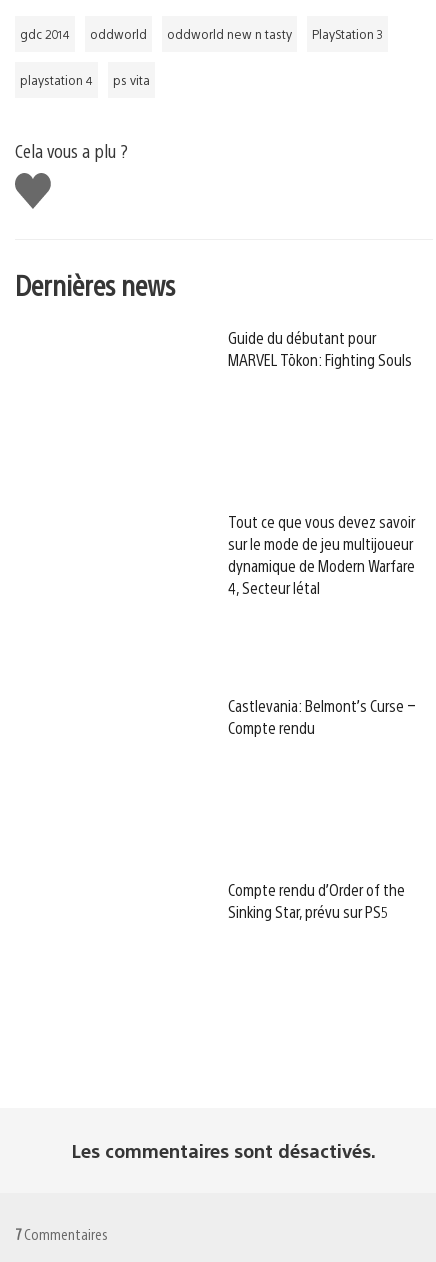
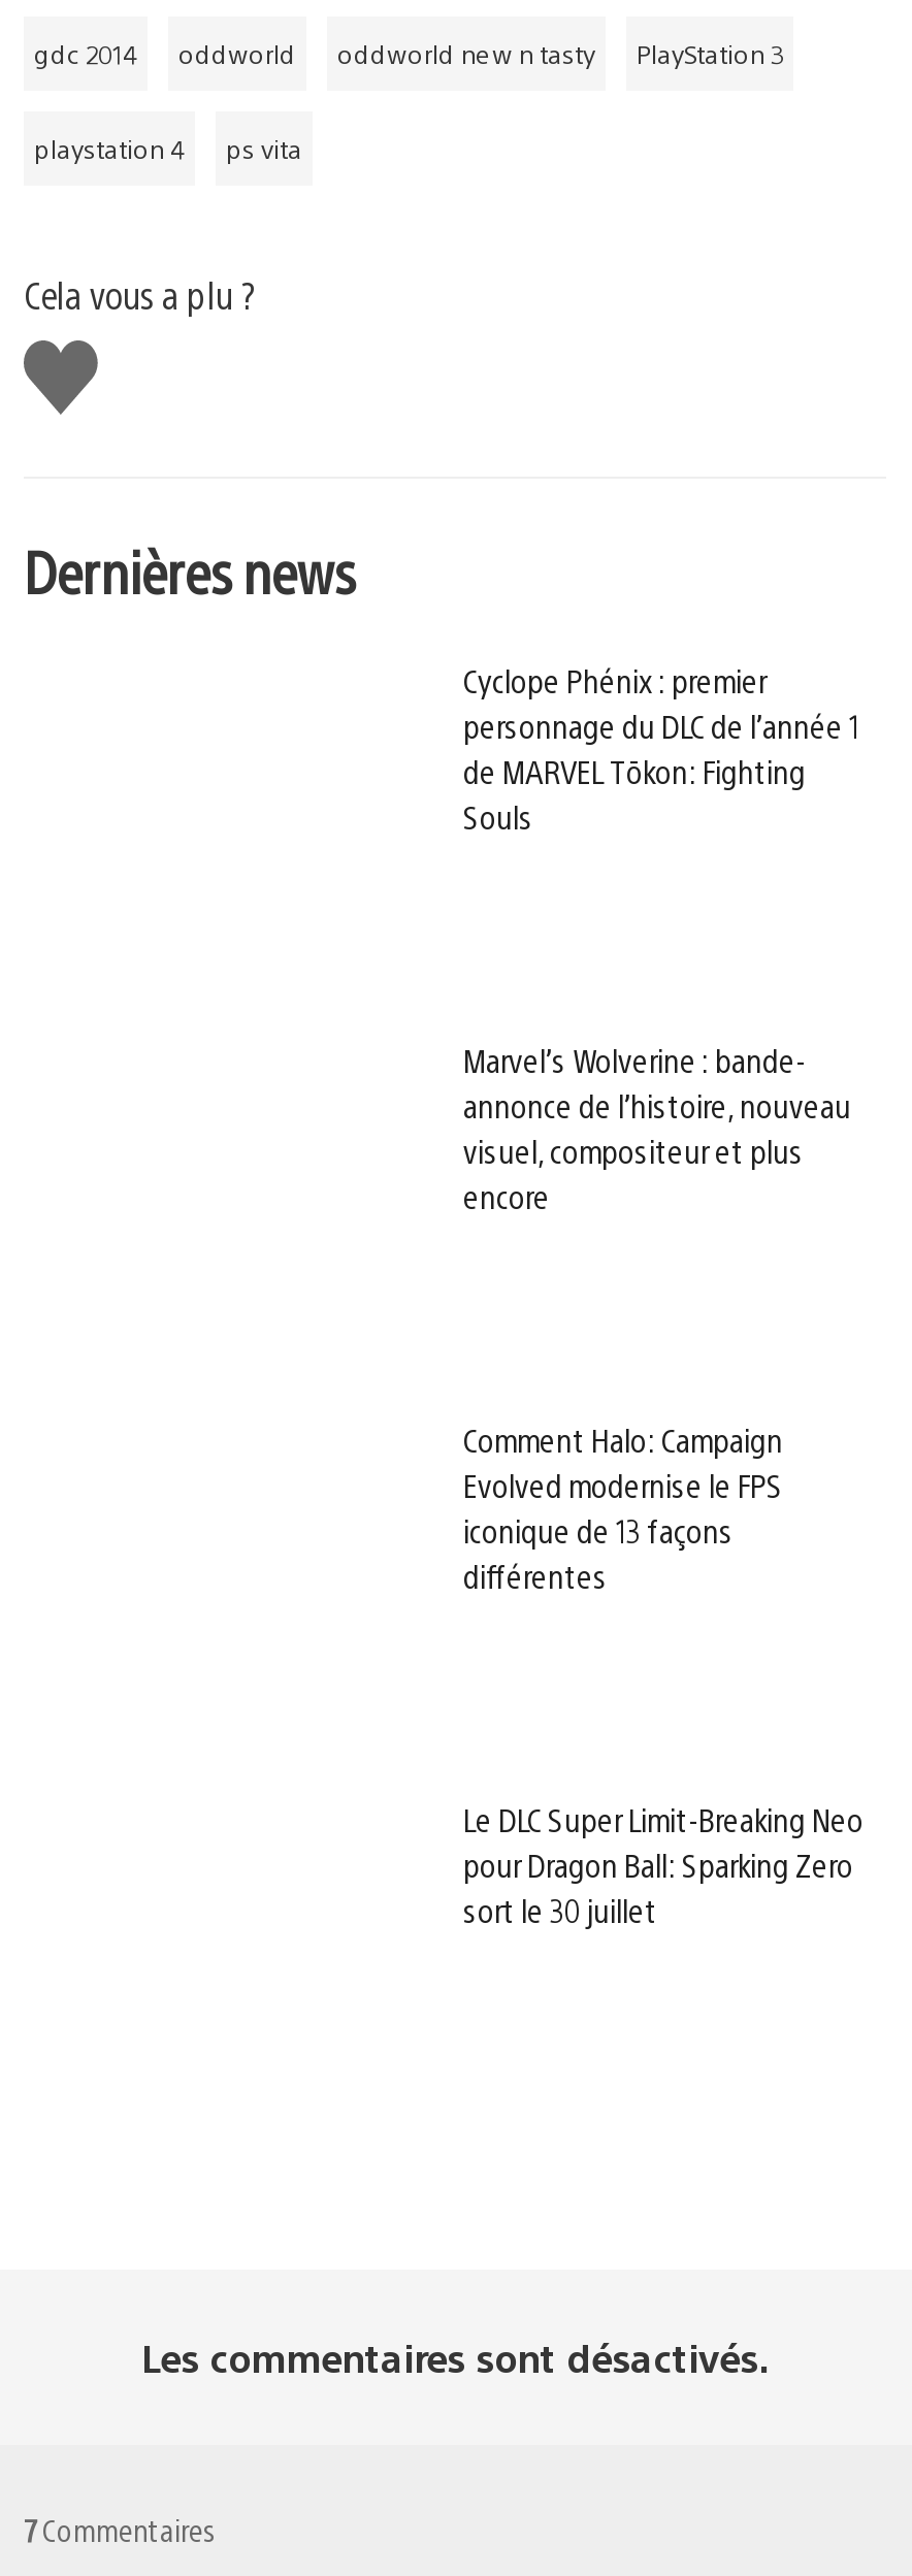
[228,327,412,370] Guide du débutant pour | MARVEL Tōkon: Fighting Souls -> [463,658,859,837] Cyclope Phénix : premier | personnage du DLC de l’année 1 | de MARVEL Tōkon: Fighting | Souls
[228,511,415,598] Tout ce que vous devez savoir | sur le mode de jeu multijoueur | dynamique de Modern Warfare | 4, Secteur létal -> [463,1037,851,1217] Marvel’s Wolverine : bande- | annonce de l’histoire, nouveau | visuel, compositeur et plus | encore
[228,695,416,738] Castlevania: Belmont’s Curse – | Compte rendu -> [463,1417,783,1597] Comment Halo: Campaign | Evolved modernise le FPS | iconique de 13 façons | différentes
[228,879,405,922] Compte rendu d’Order of the | Sinking Star, prévu sur PS5 -> [463,1797,864,1931] Le DLC Super Limit-Breaking Neo | pour Dragon Ball: Sparking Zero | sort le 30 juillet

